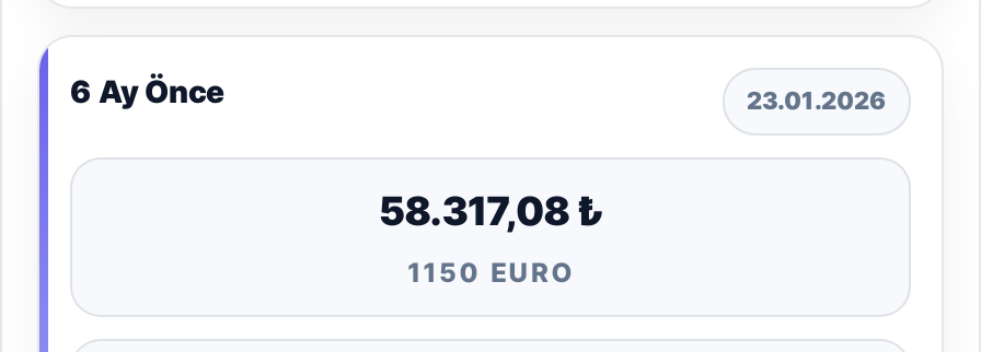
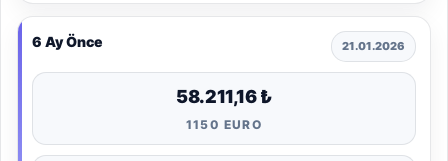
[747,85,887,116] 23.01.2026 -> [342,39,405,53] 21.01.2026
[379,188,602,234] 58.317,08 ₺ -> [176,86,272,107] 58.211,16 ₺

